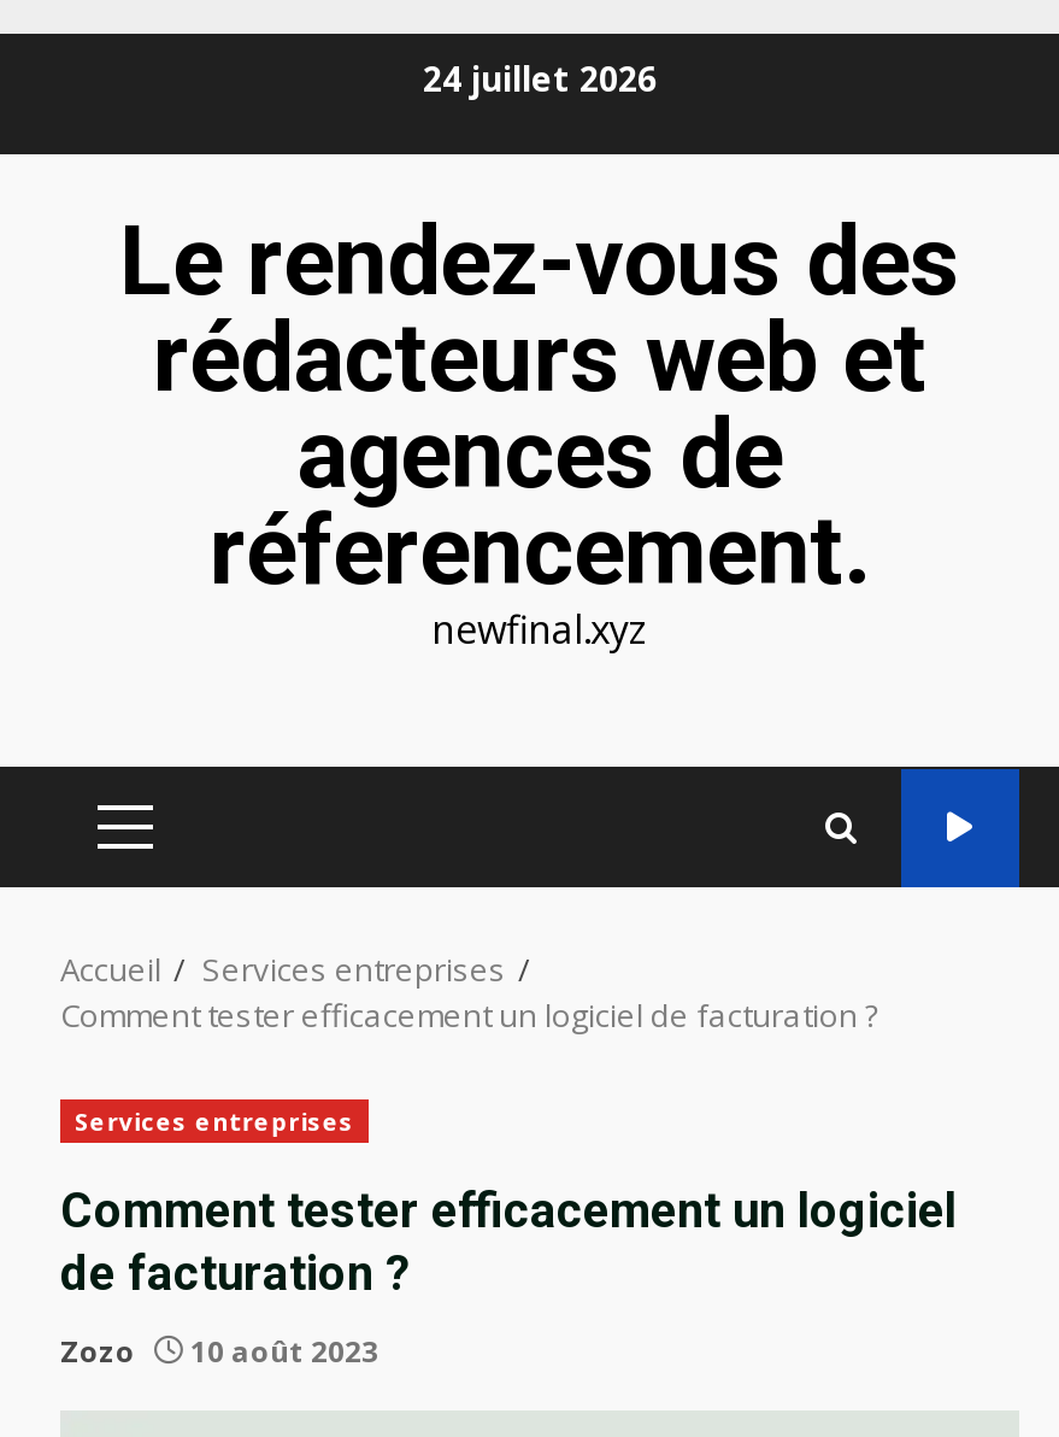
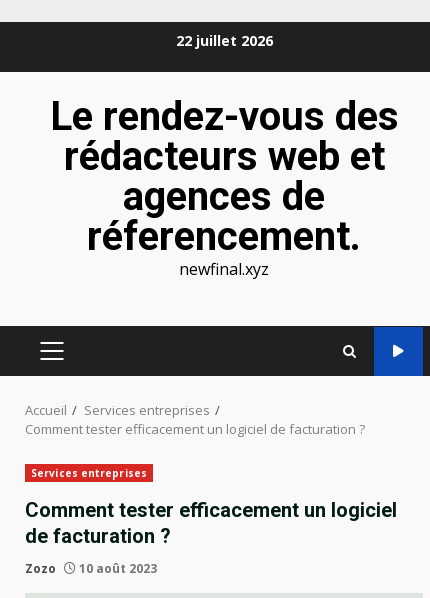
[423,54,657,100] 24 juillet 2026 -> [175,30,272,49] 22 juillet 2026

